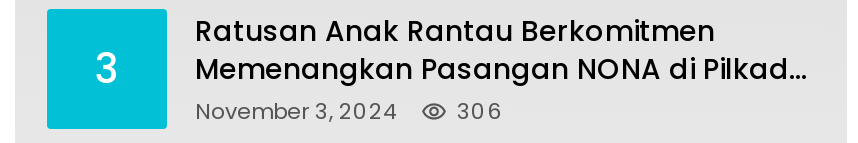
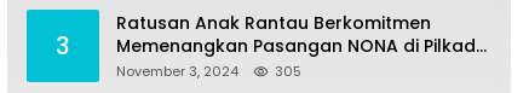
[457,95,503,127] 306 -> [275,62,301,81] 305

